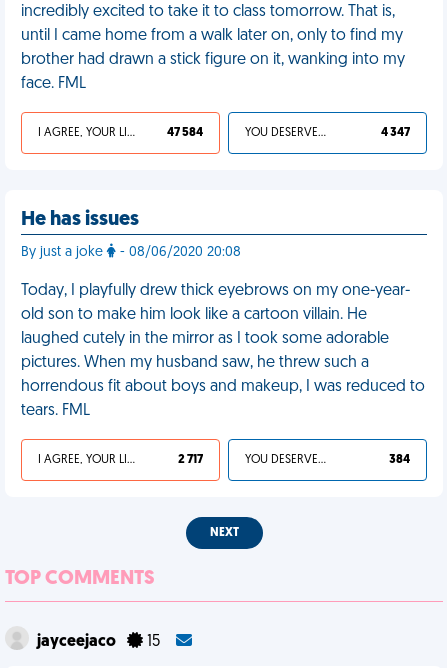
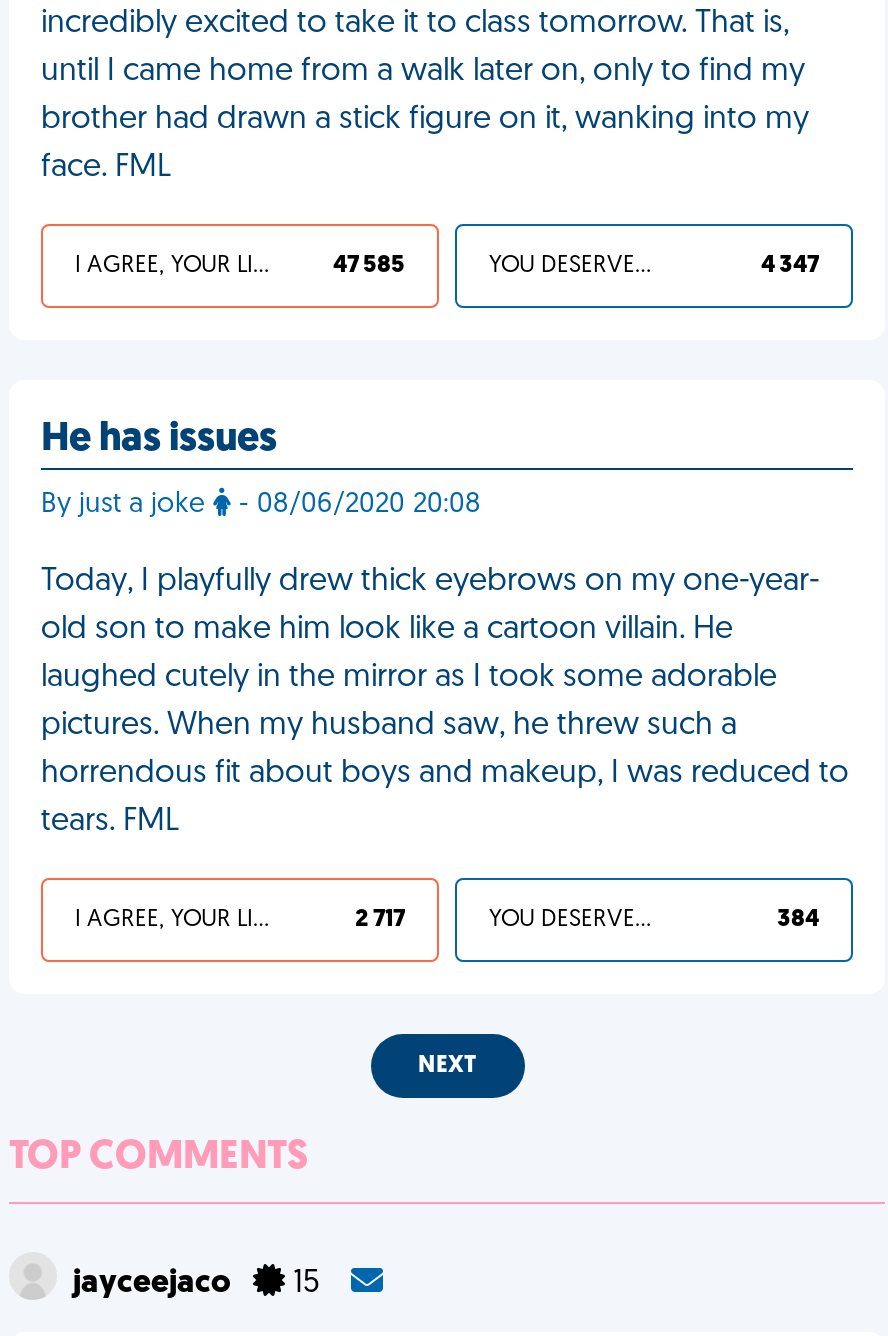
[167,127,203,139] 47 584 -> [333,254,405,278] 47 585

